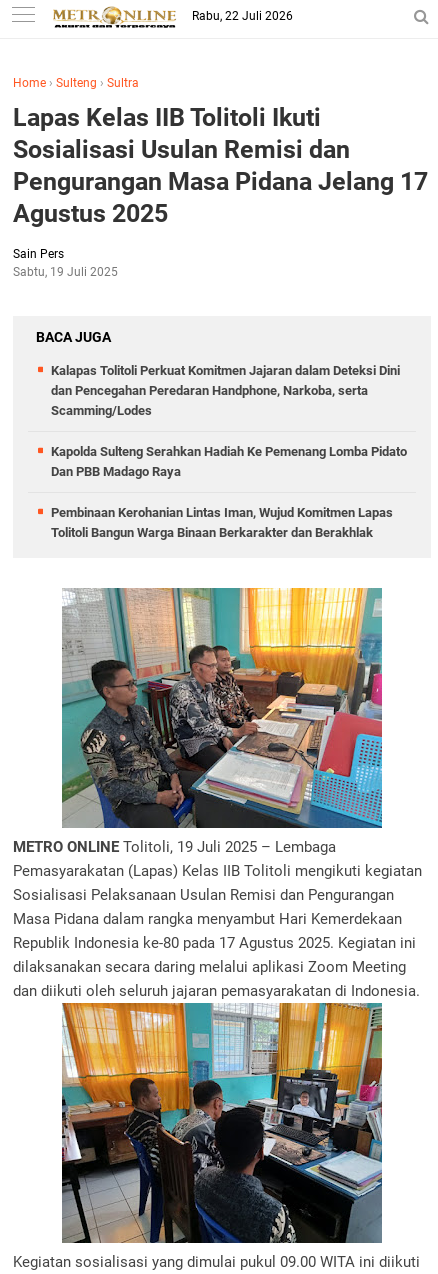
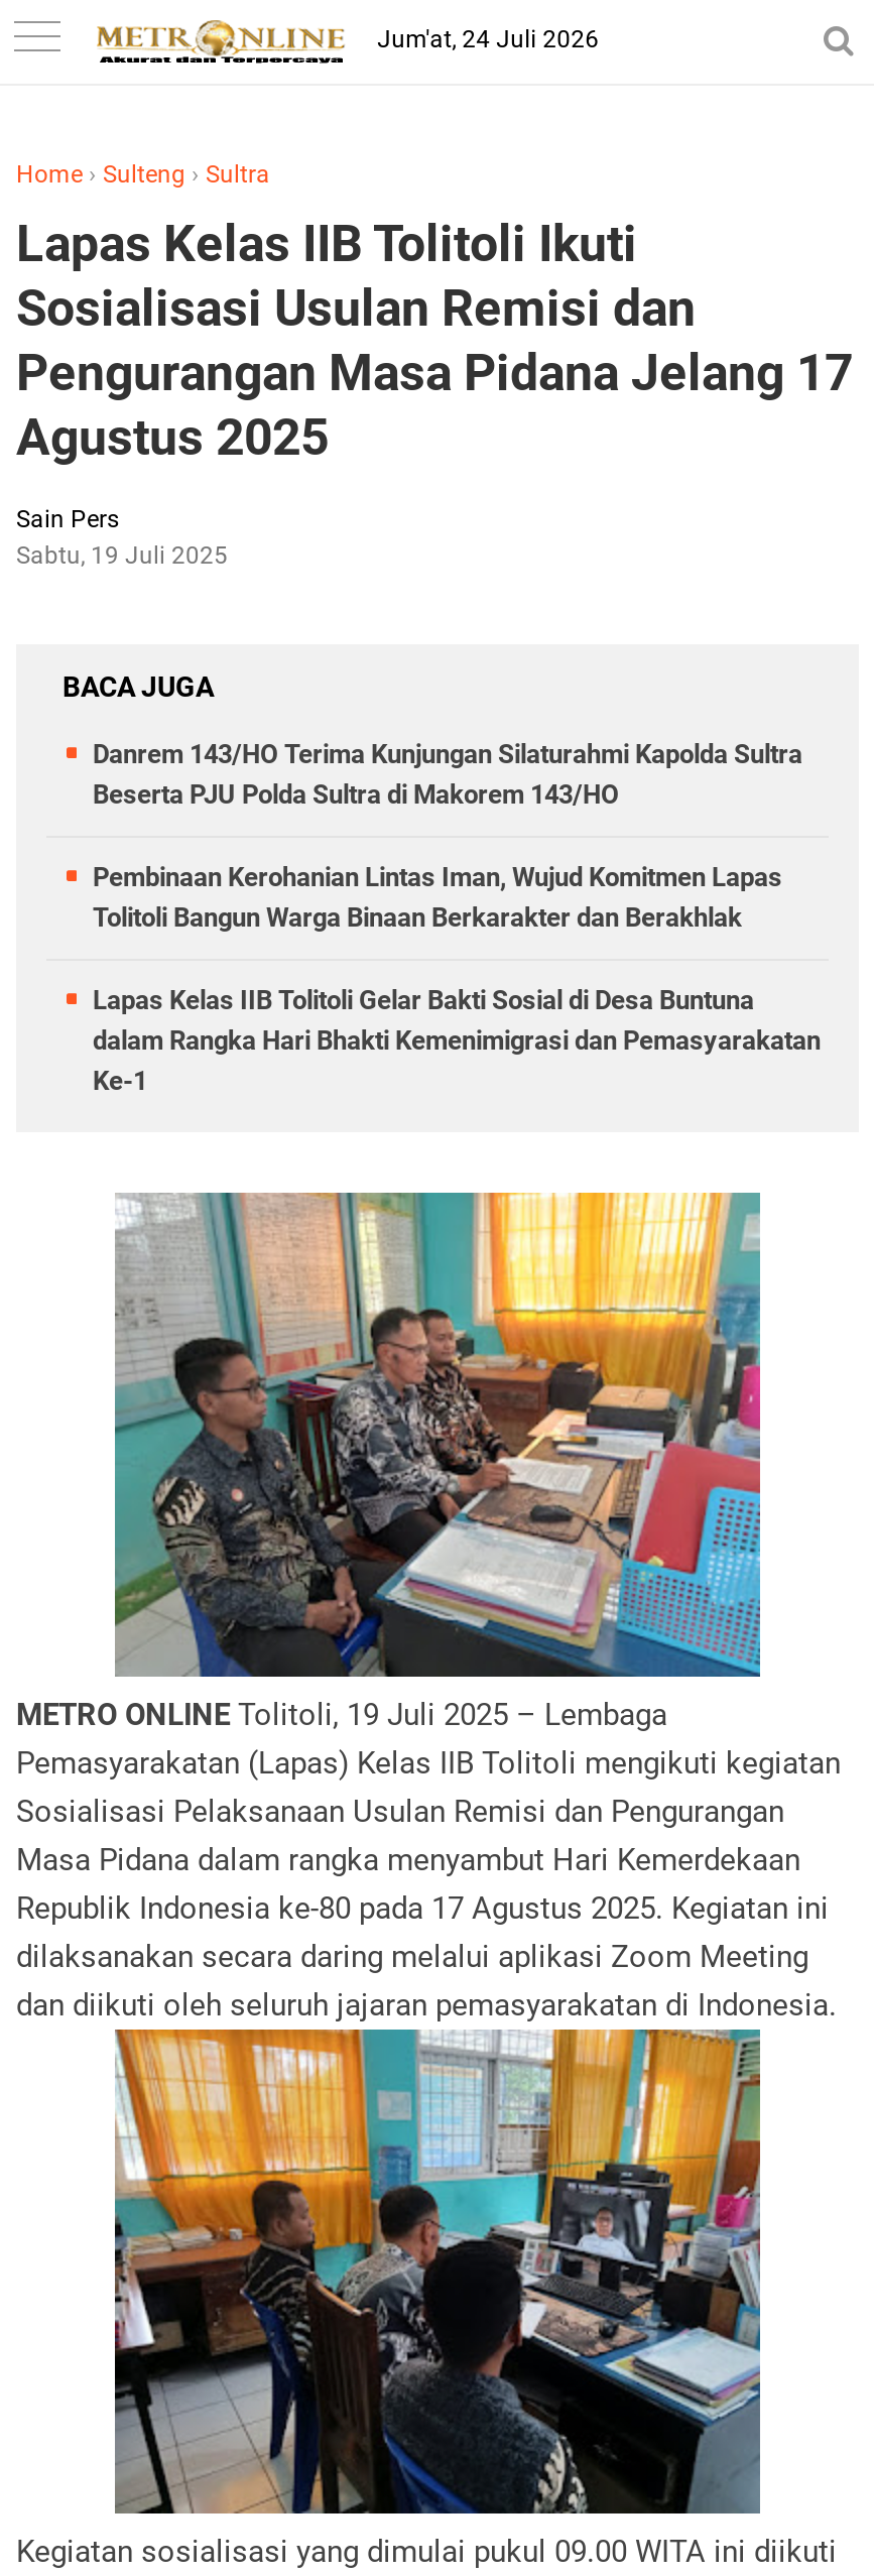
[192,9,293,23] Rabu, 22 Juli 2026 -> [377,25,599,53] Jum'at, 24 Juli 2026
[51,363,407,479] Kalapas Tolitoli Perkuat Komitmen Jajaran dalam Deteksi Dini | dan Pencegahan Peredaran Handphone, Narkoba, serta | Scamming/Lodes | Kapolda Sulteng Serahkan Hadiah Ke Pemenang Lomba Pidato | Dan PBB Madago Raya -> [93,739,802,810] Danrem 143/HO Terima Kunjungan Silaturahmi Kapolda Sultra | Beserta PJU Polda Sultra di Makorem 143/HO
moved [51,505,393,540] -> [93,862,782,933]: Pembinaan Kerohanian Lintas Iman, Wujud Komitmen Lapas | Tolitoli Bangun Warga Binaan Berkarakter dan Berakhlak
none -> [93,985,821,1096] Lapas Kelas IIB Tolitoli Gelar Bakti Sosial di Desa Buntuna | dalam Rangka Hari Bhakti Kemenimigrasi dan Pemasyarakatan | Ke-1

